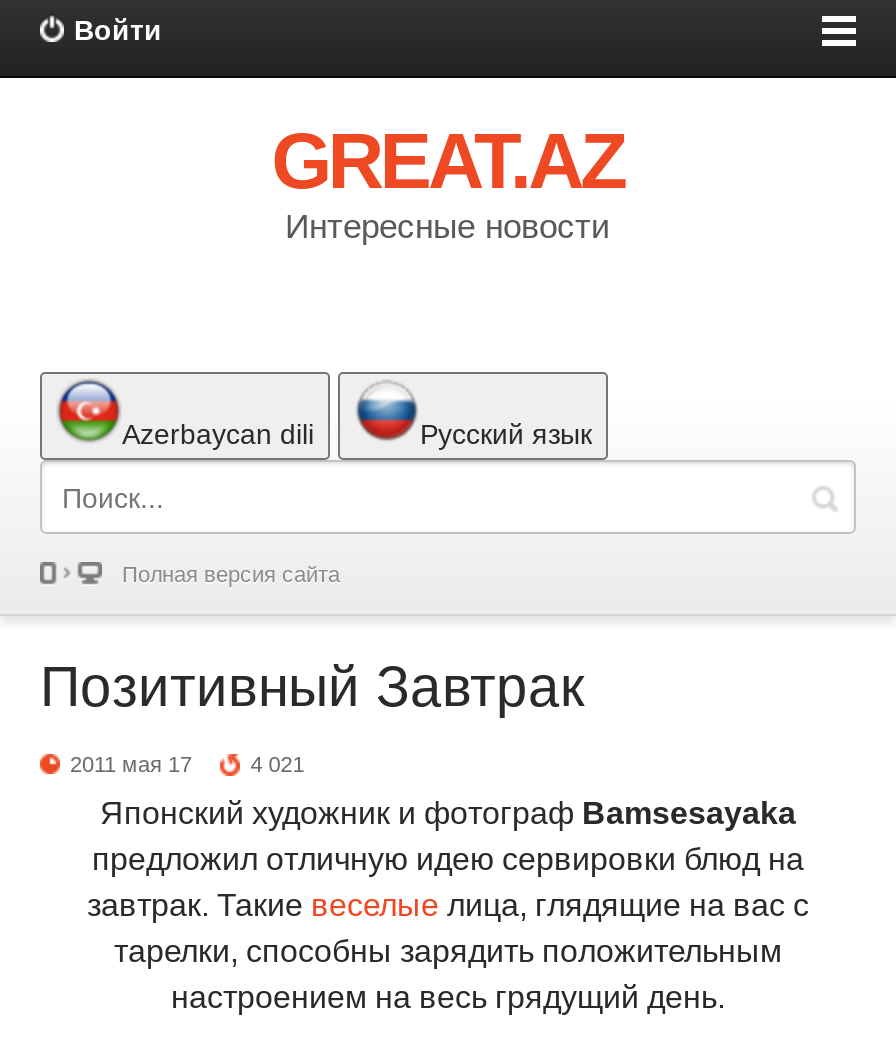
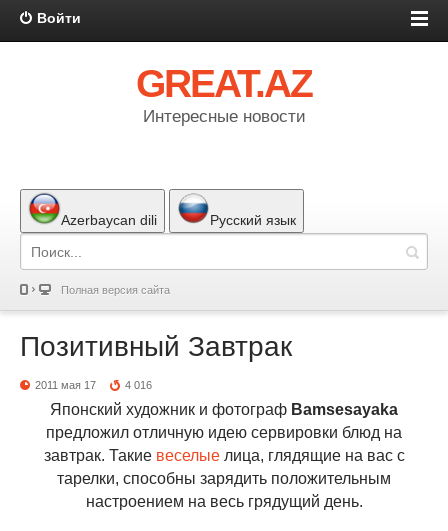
[250,752,304,776] 4 021 -> [125,379,152,391] 4 016

